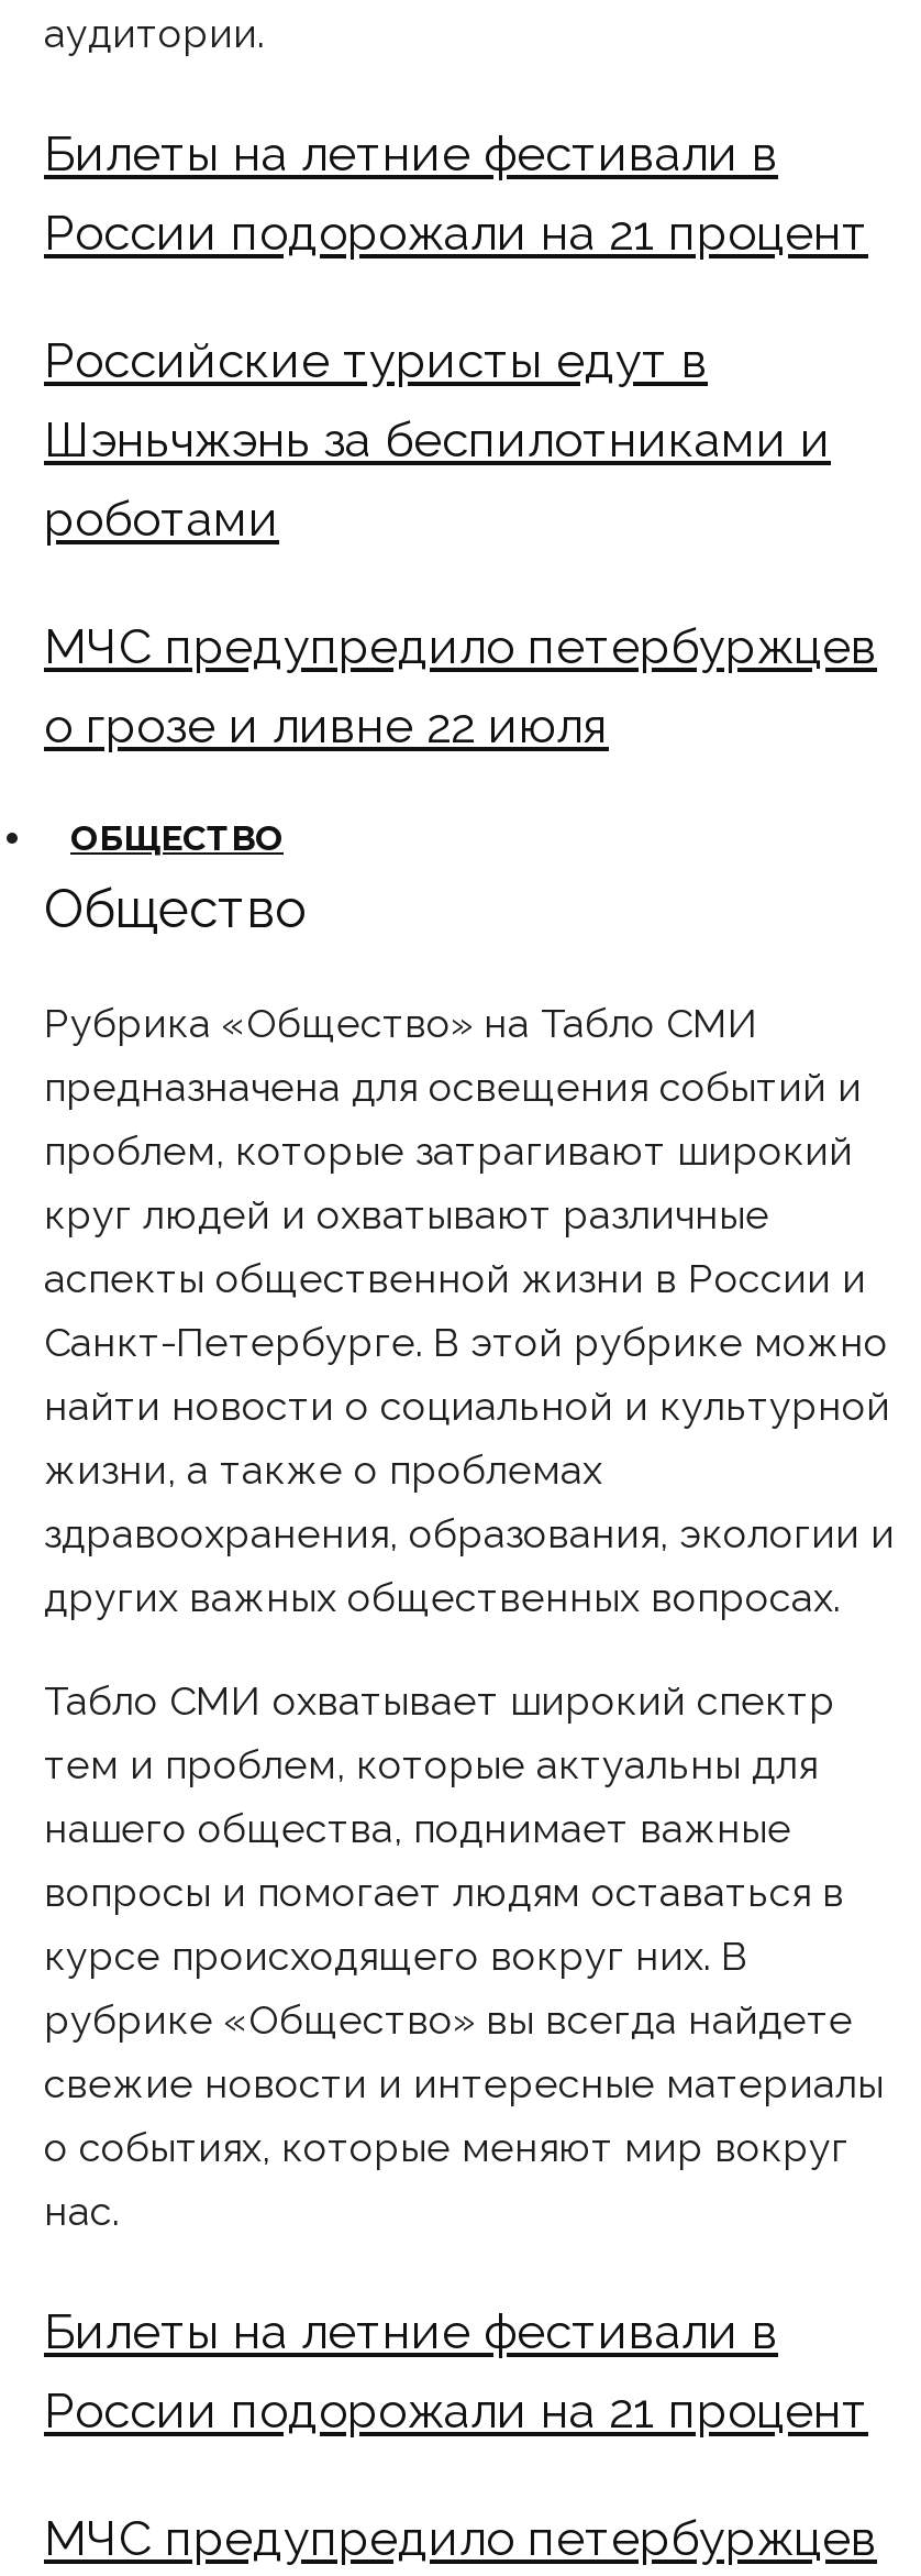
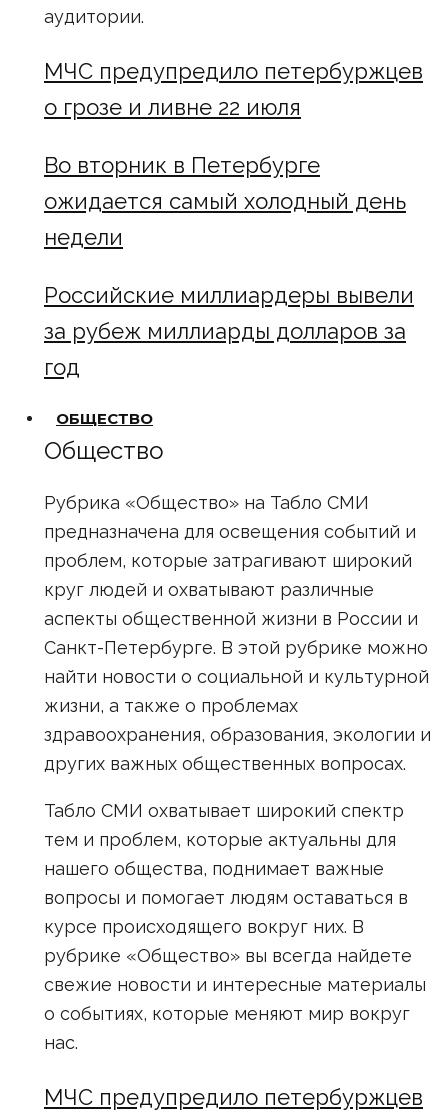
[44,124,868,547] Билеты на летние фестивали в | России подорожали на 21 процент | Российские туристы едут в | Шэньчжэнь за беспилотниками и | роботами -> none
moved [44,617,877,753] -> [44,58,423,120]: МЧС предупредило петербуржцев | о грозе и ливне 22 июля
none -> [44,152,414,380] Во вторник в Петербурге | ожидается самый холодный день | недели | Российские миллиардеры вывели | за рубеж миллиарды долларов за | год
moved [44,817,895,2234] -> [44,409,431,1053]: ОБЩЕСТВО | Общество | Рубрика «Общество» на Табло СМИ | ... | о событиях, которые меняют мир вокруг | нас.
[44,2302,868,2439] Билеты на летние фестивали в | России подорожали на 21 процент -> none

